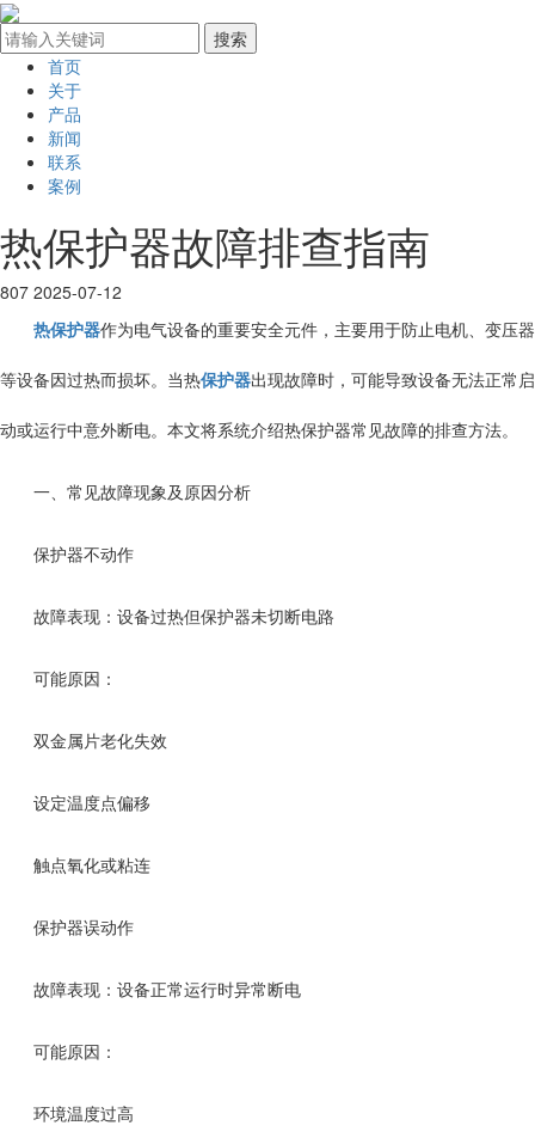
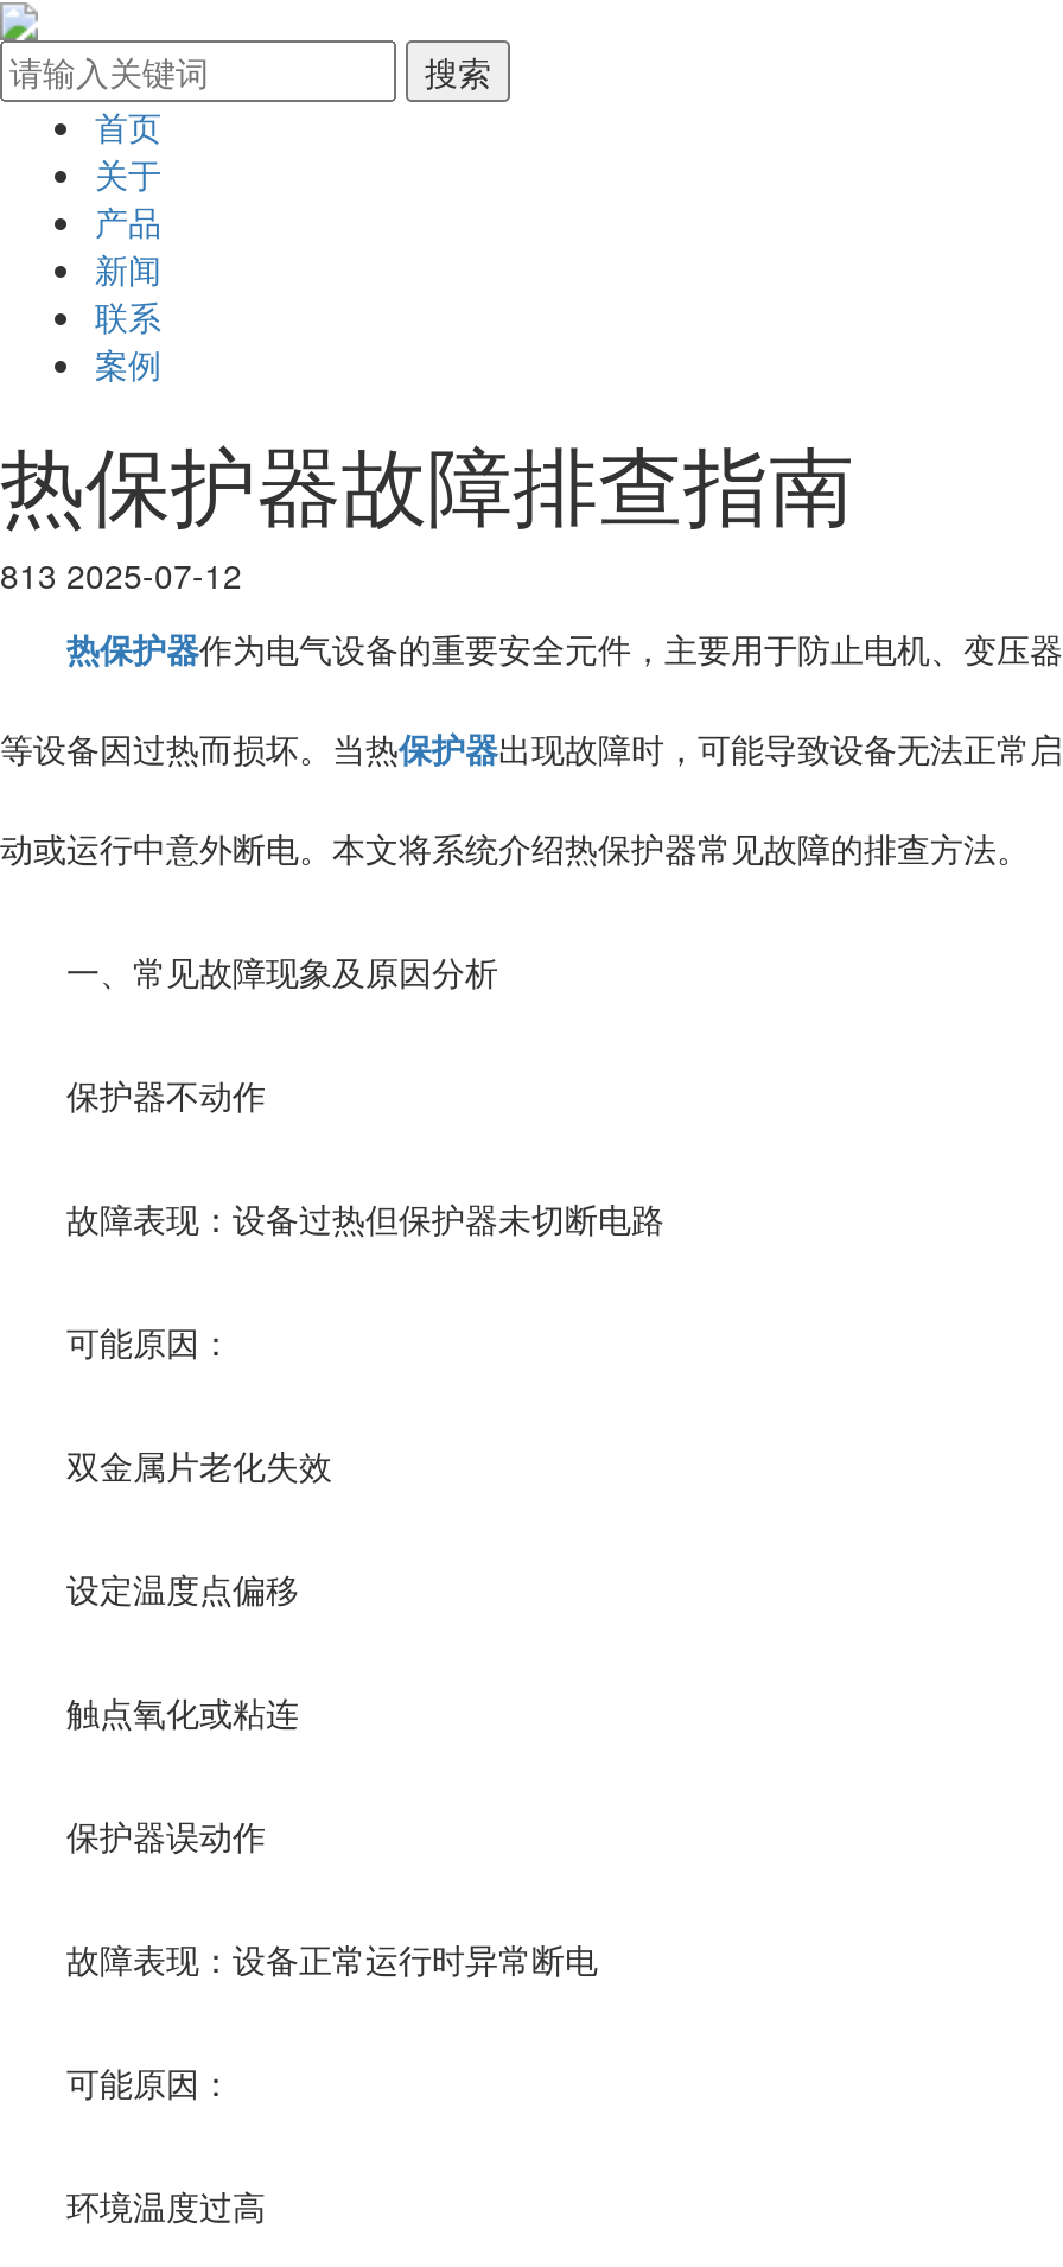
[0,280,122,304] 807 2025-07-12 -> [0,551,242,599] 813 2025-07-12

